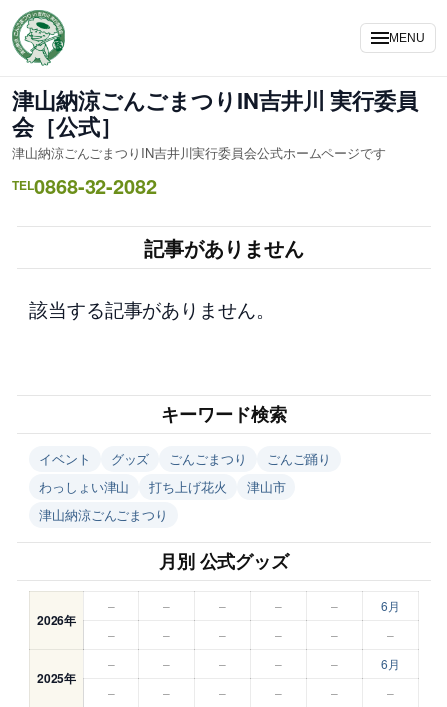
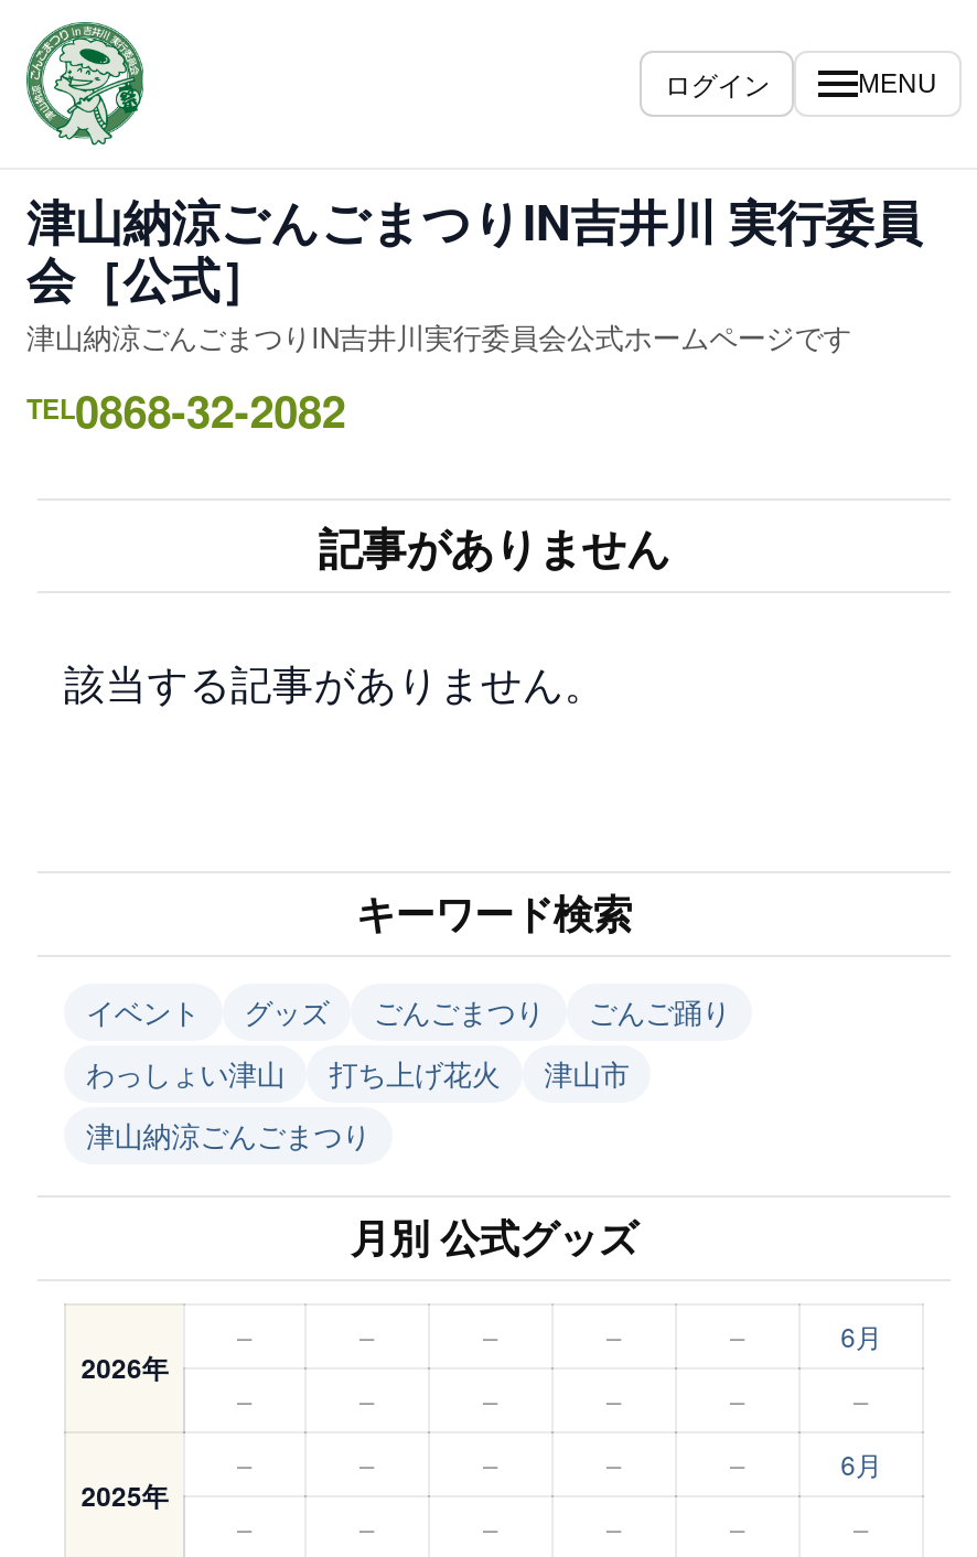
none -> [665,64,770,101] ログイン

